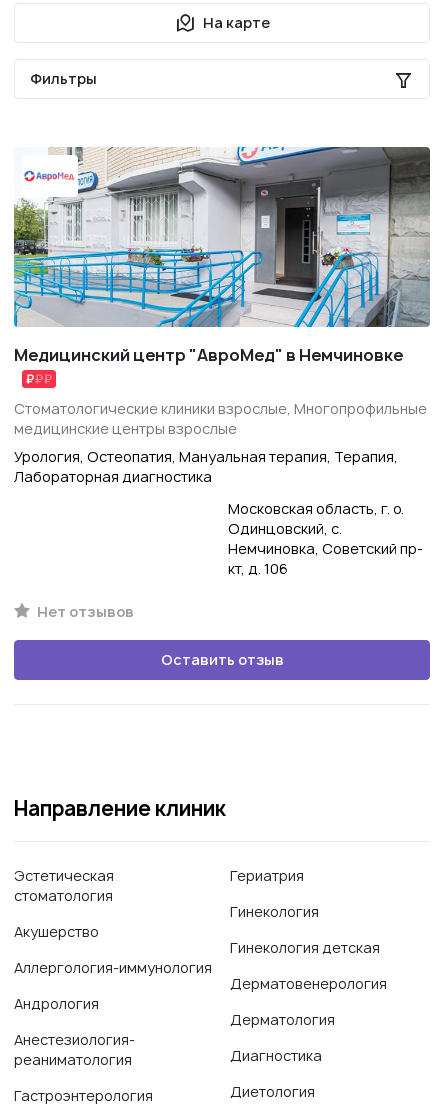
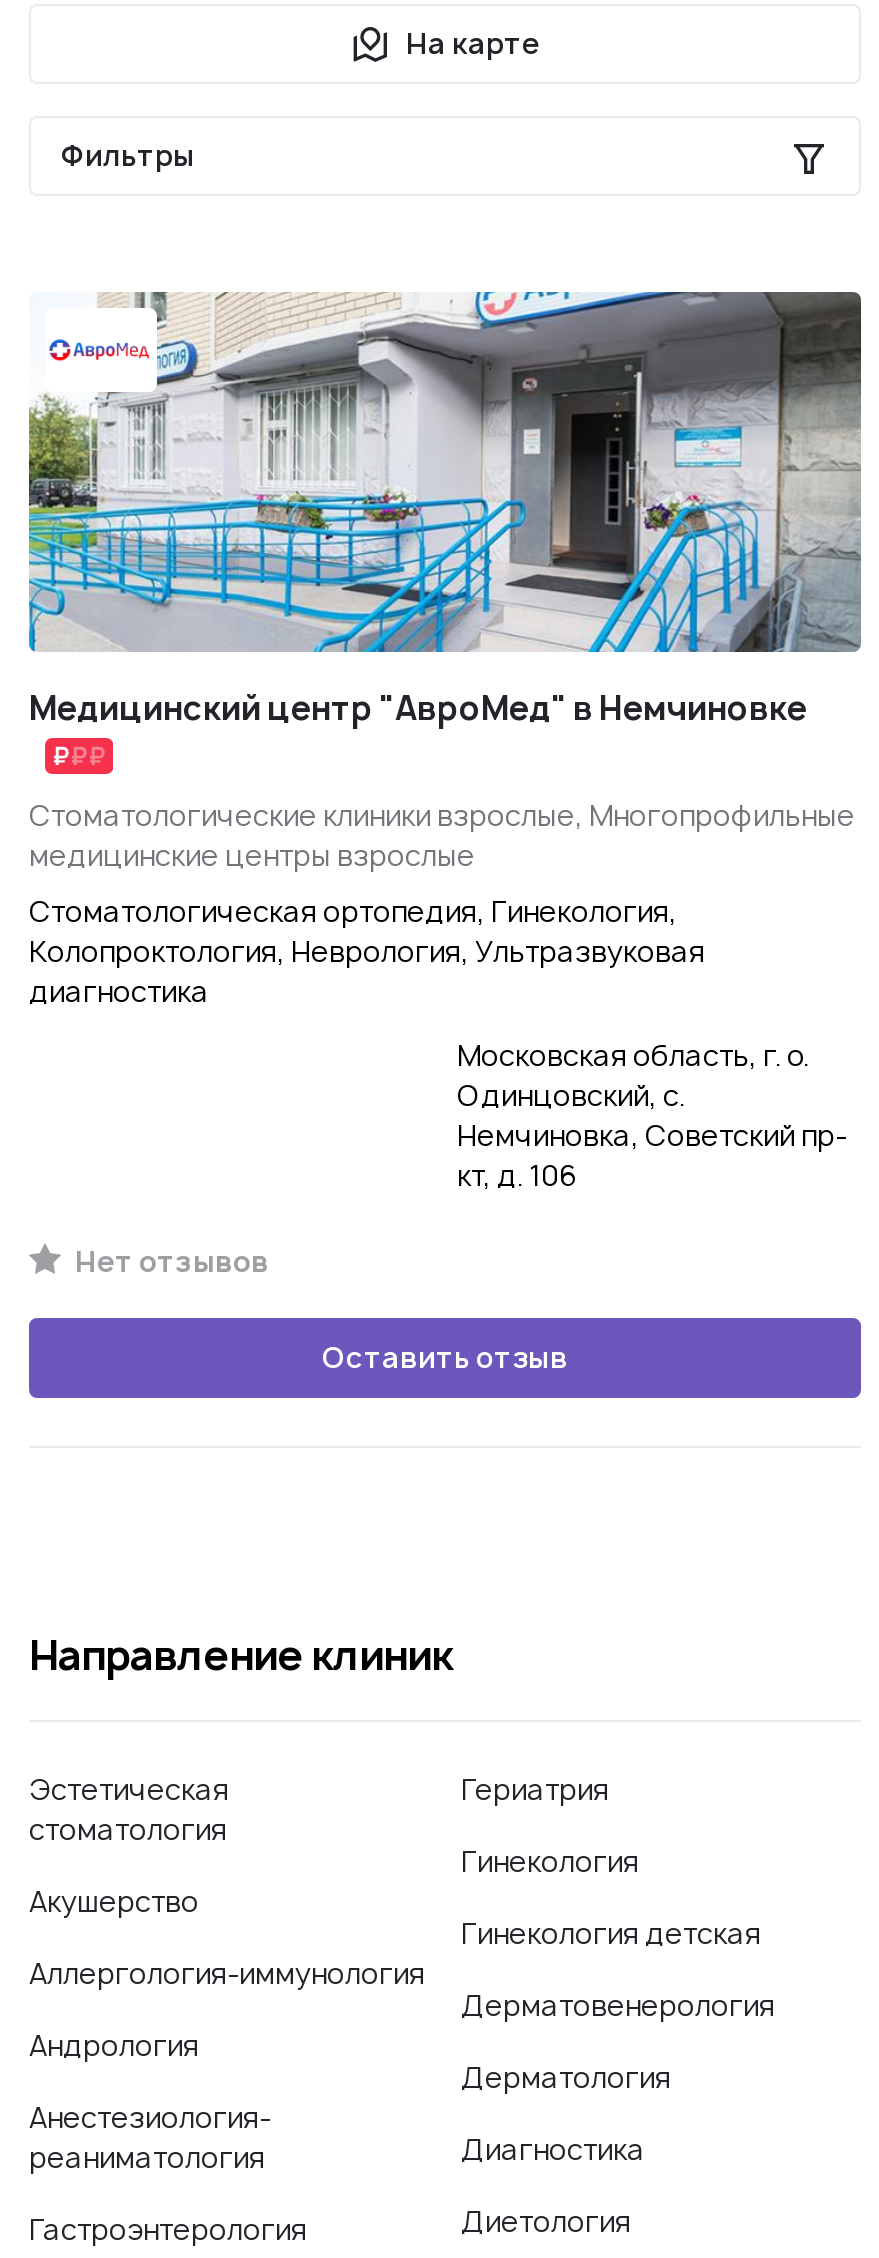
[14,447,398,486] Урология, Остеопатия, Мануальная терапия, Терапия, | Лабораторная диагностика -> [29,892,705,1010] Стоматологическая ортопедия, Гинекология, | Колопроктология, Неврология, Ультразвуковая | диагностика

